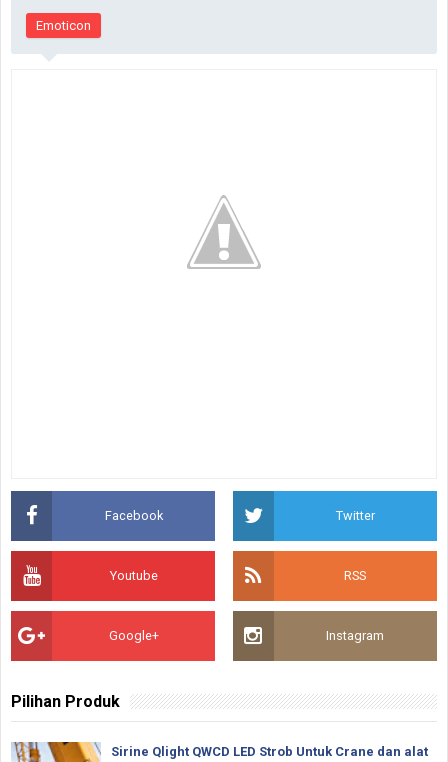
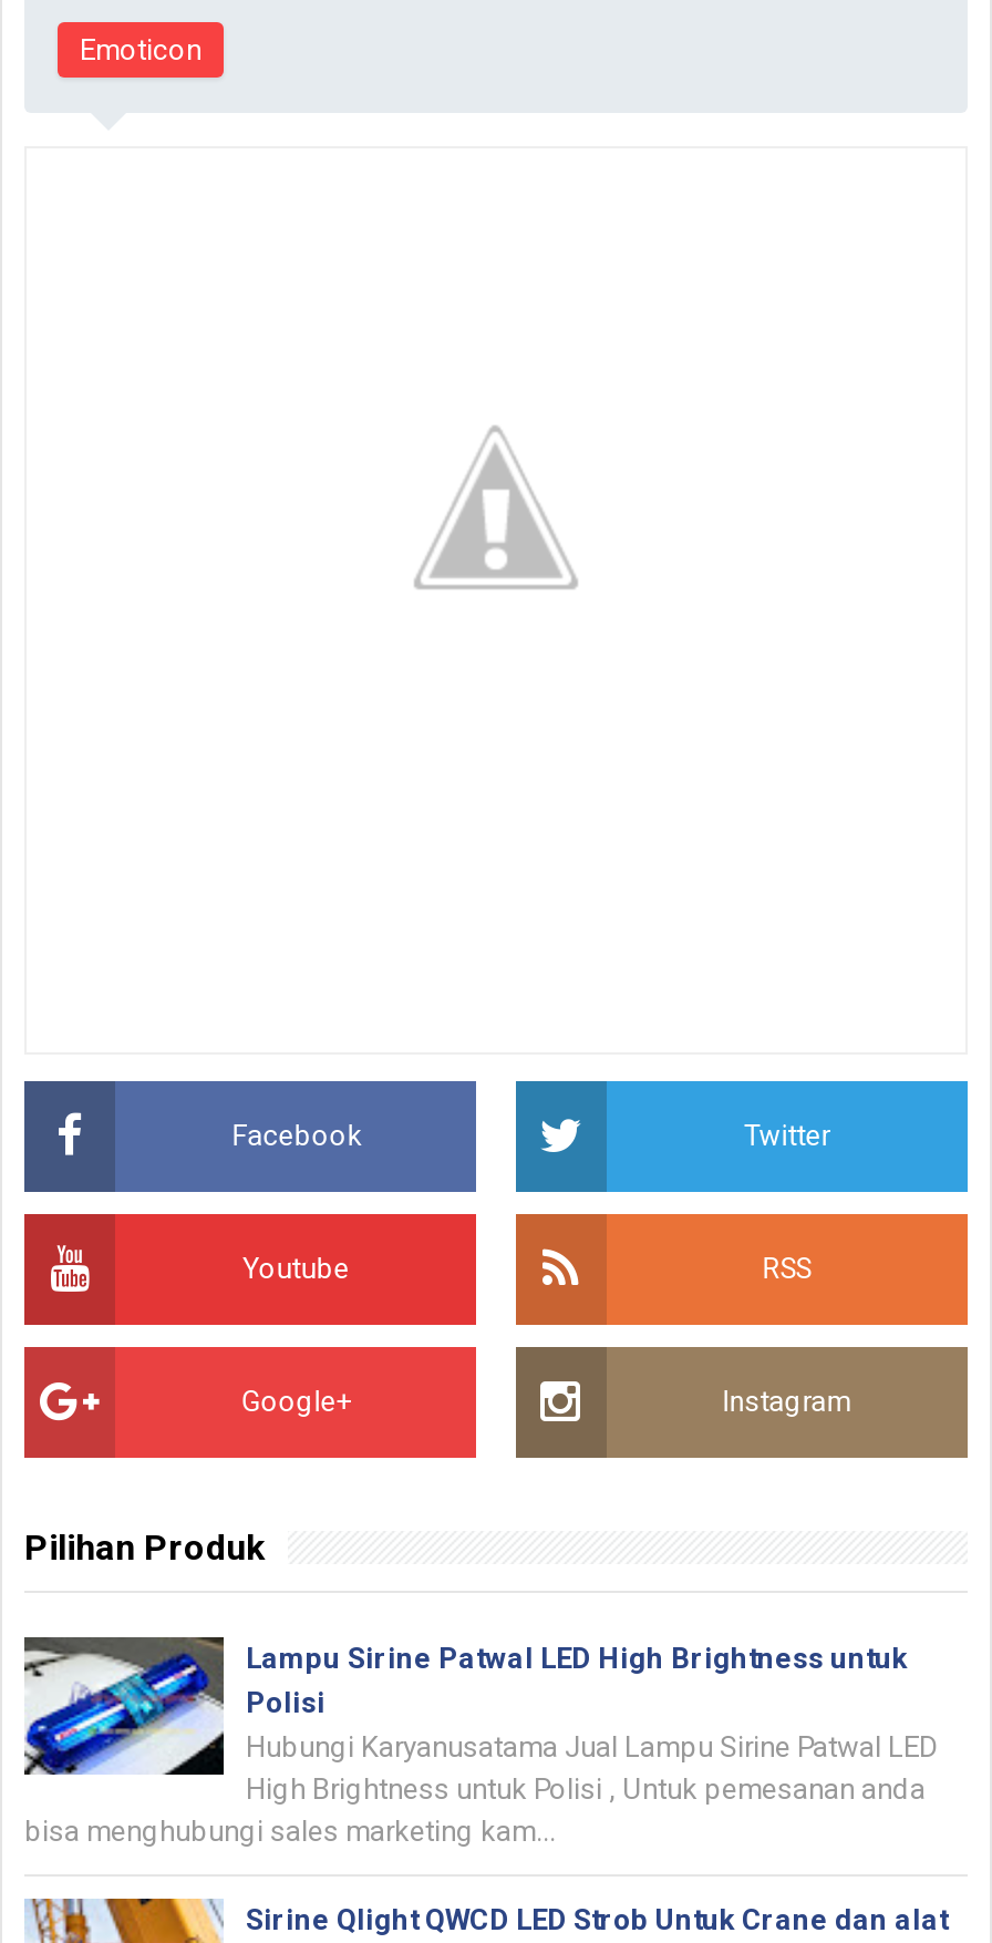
none -> [22,1635,939,1847] [image] | Lampu Sirine Patwal LED High Brightness untuk | Polisi | Hubungi Karyanusatama Jual Lampu Sirine Patwal LED | High Brightness untuk Polisi , Untuk pemesanan anda | bisa menghubungi sales marketing kam...

